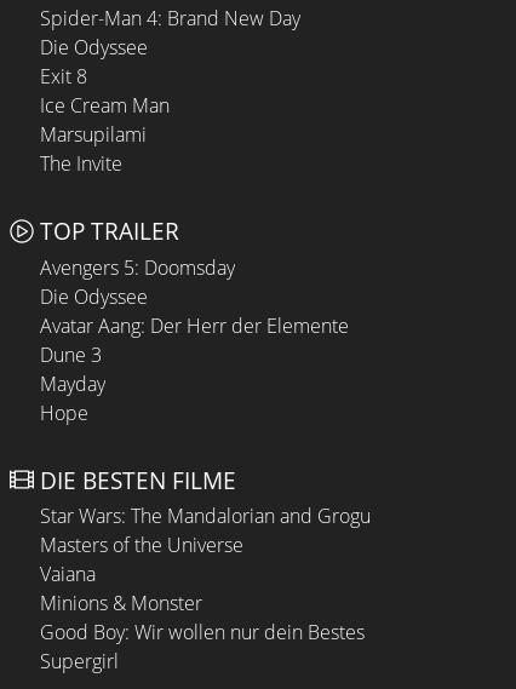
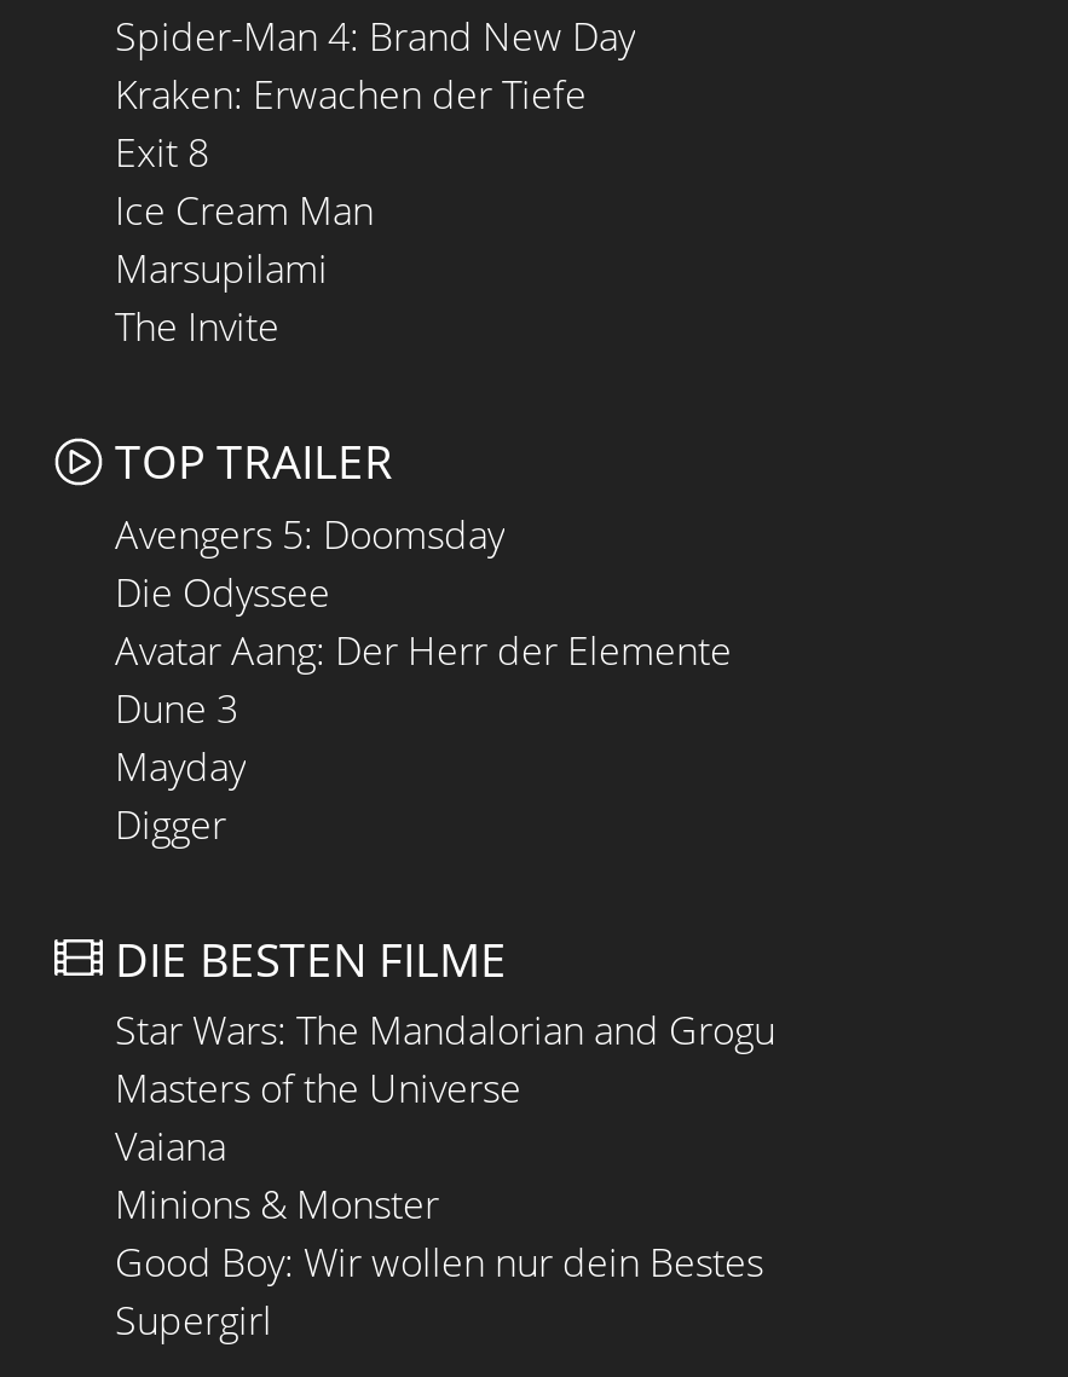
[40,34,148,60] Die Odyssee -> [115,67,587,120] Kraken: Erwachen der Tiefe
[40,399,88,426] Hope -> [115,797,226,850] Digger

